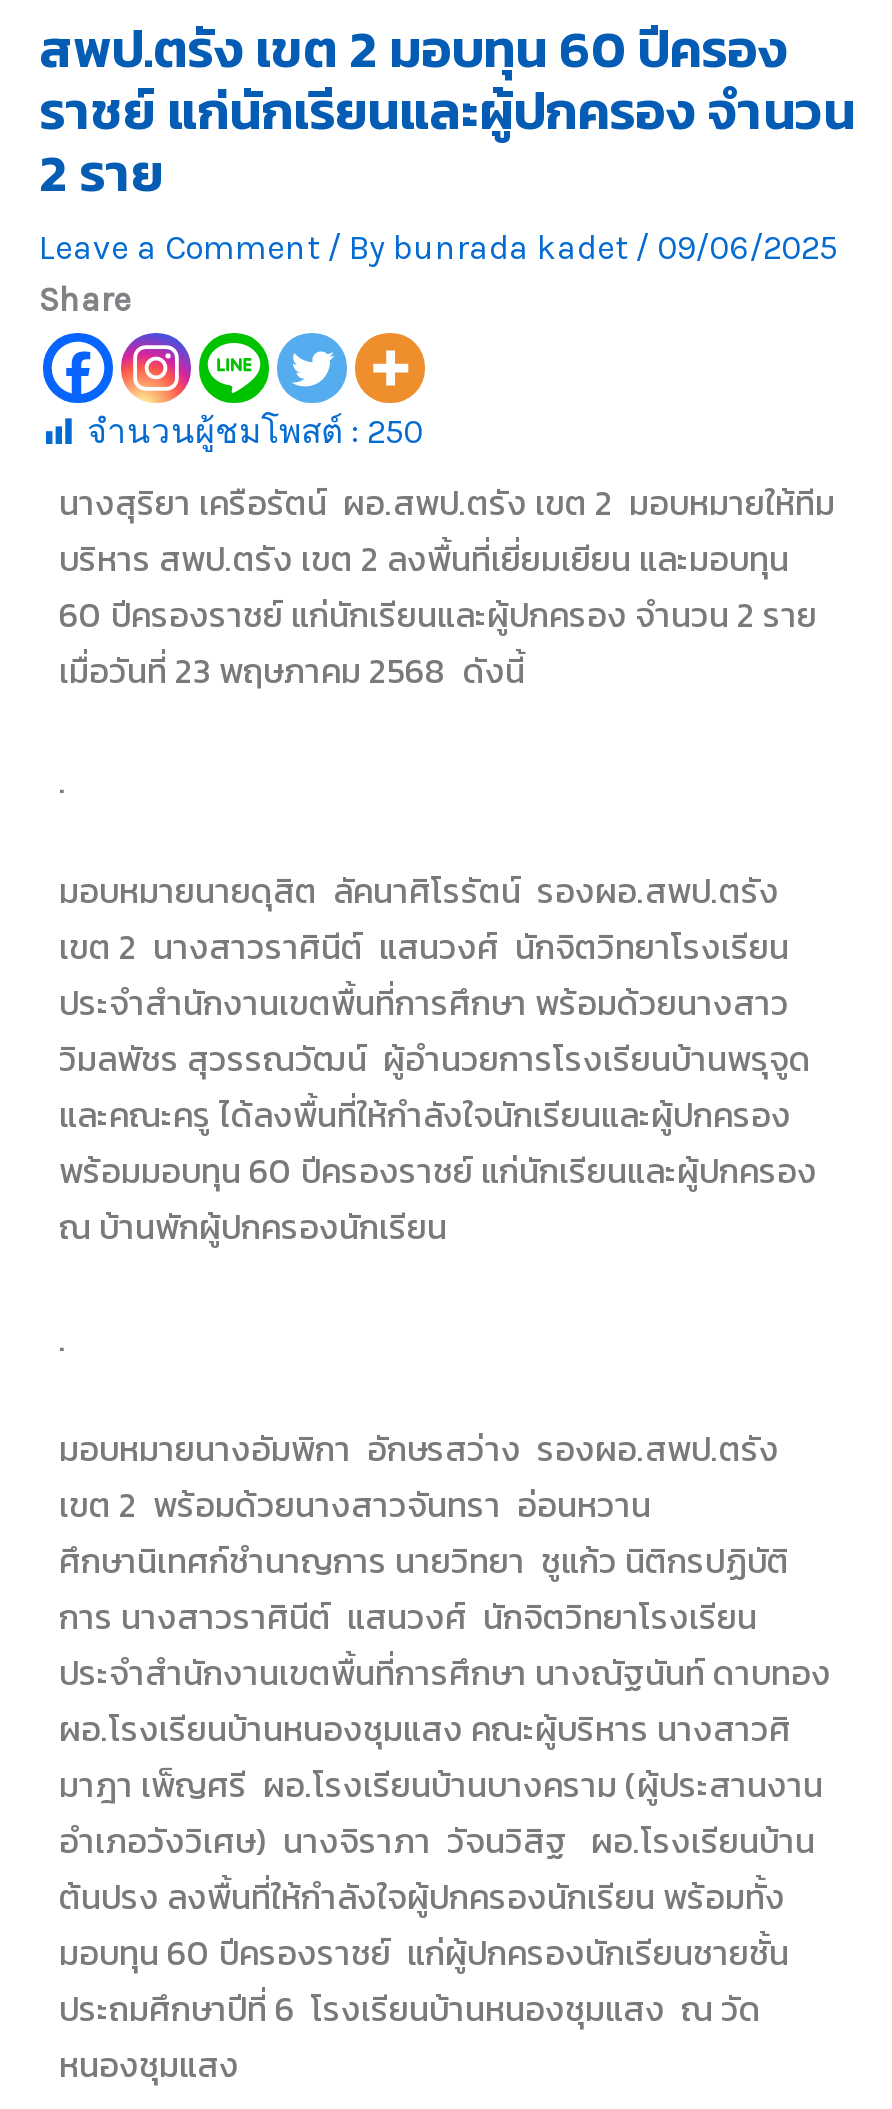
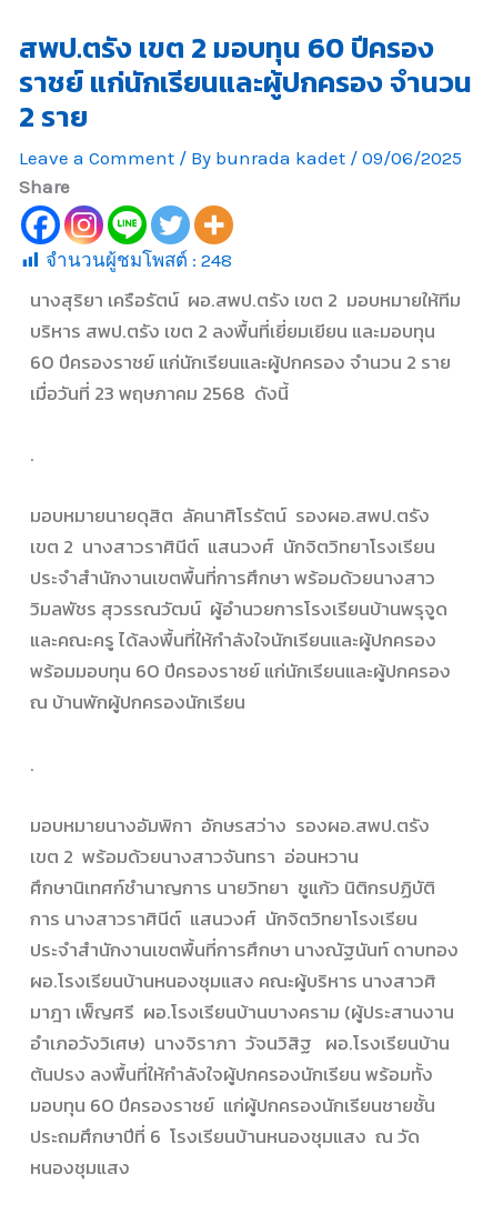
[87,411,423,451] จำนวนผู้ชมโพสต์ : 250 -> [46,249,232,271] จำนวนผู้ชมโพสต์ : 248

